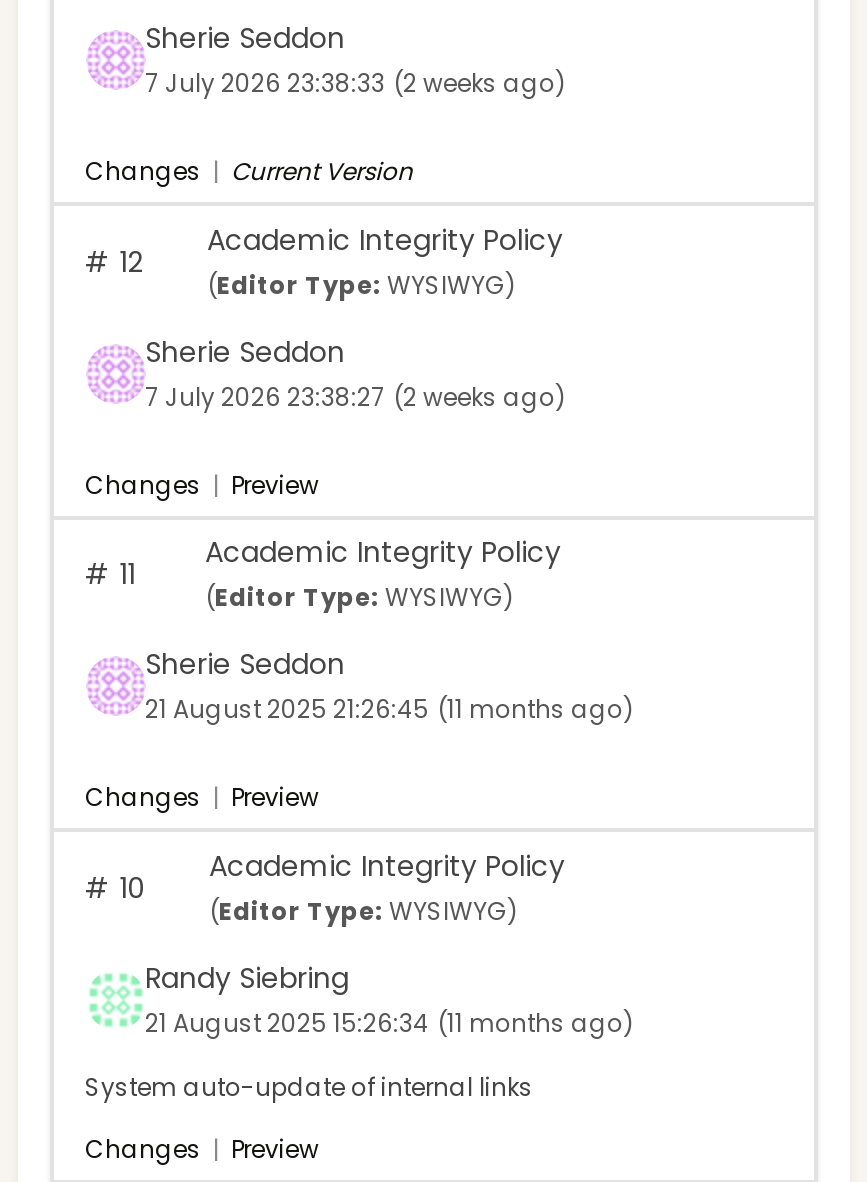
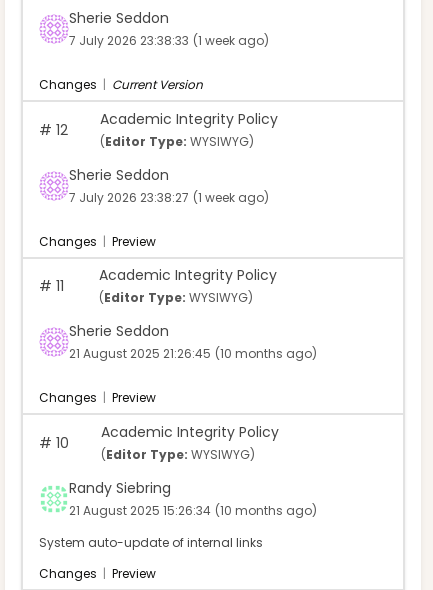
[145,67,565,101] 7 July 2026 23:38:33 (2 weeks ago) -> [68,32,268,49] 7 July 2026 23:38:33 (1 week ago)
[145,380,565,414] 7 July 2026 23:38:27 (2 weeks ago) -> [68,189,268,206] 7 July 2026 23:38:27 (1 week ago)
[145,693,633,727] 21 August 2025 21:26:45 (11 months ago) -> [68,345,316,362] 21 August 2025 21:26:45 (10 months ago)
[145,1006,633,1040] 21 August 2025 15:26:34 (11 months ago) -> [68,502,316,519] 21 August 2025 15:26:34 (10 months ago)

